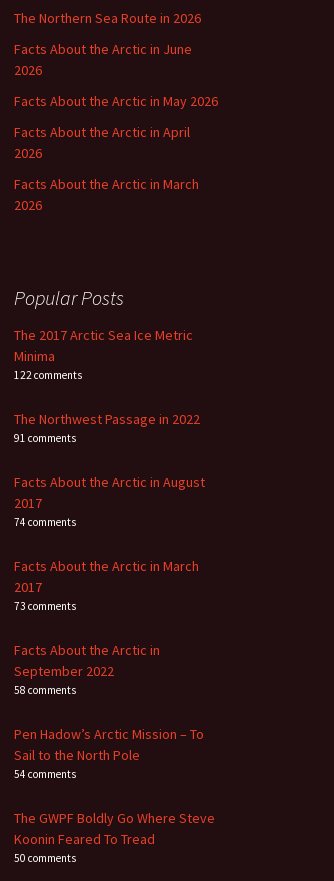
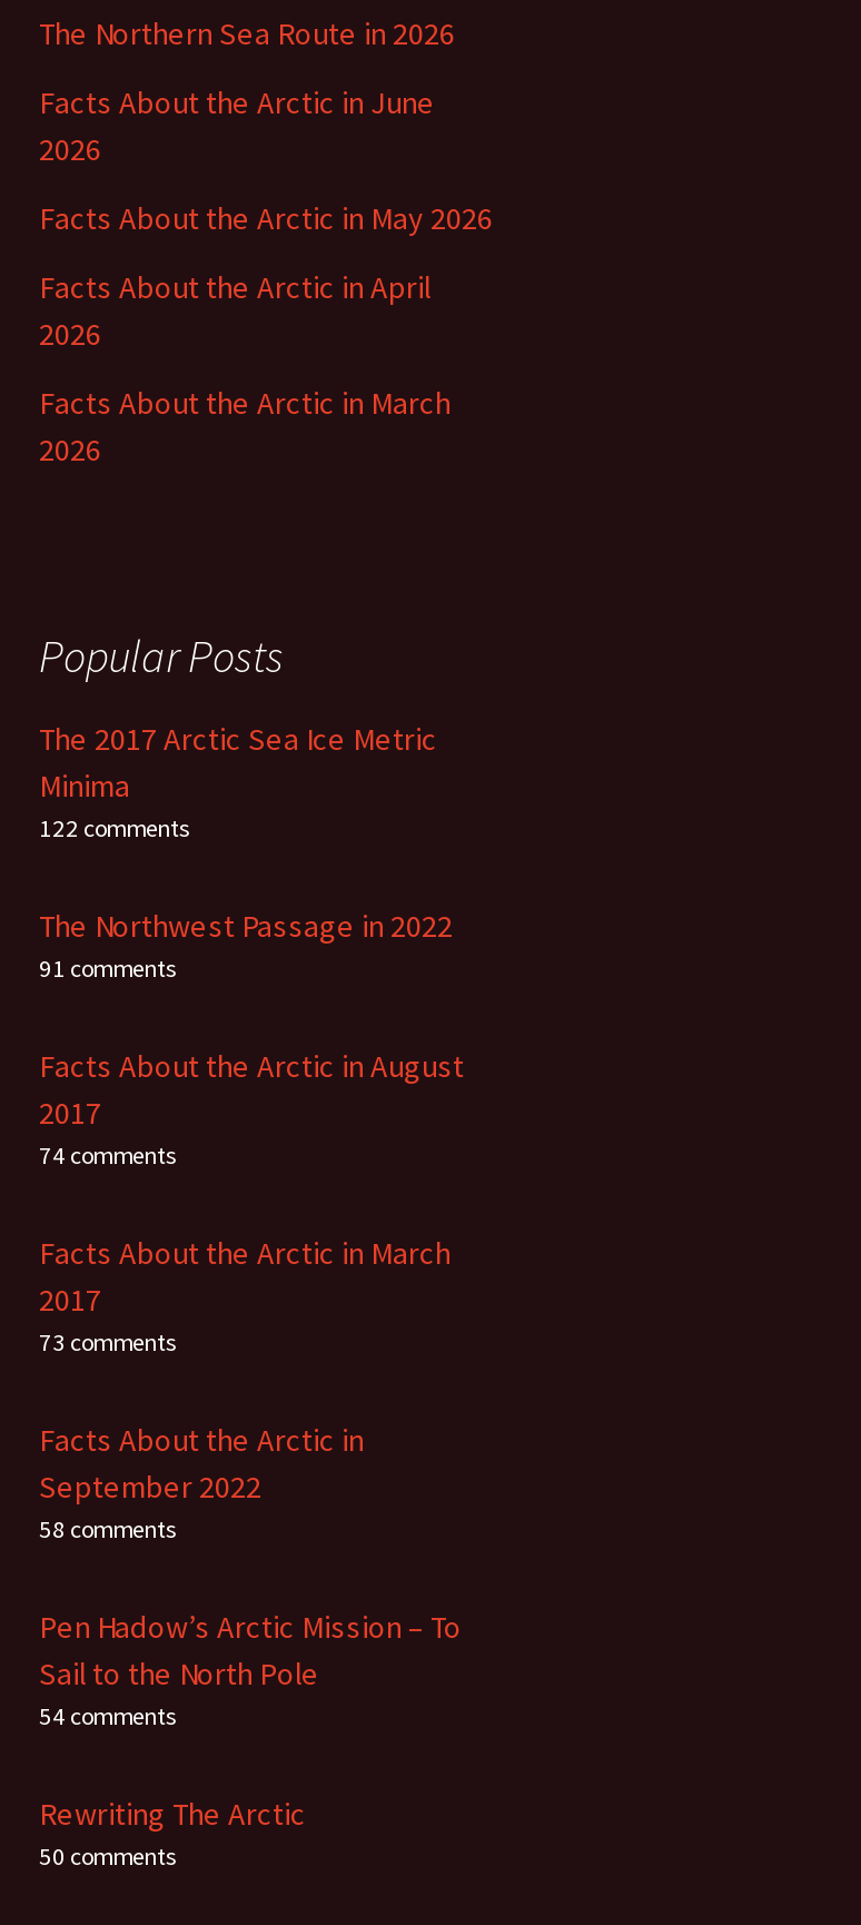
[14,809,215,848] The GWPF Boldly Go Where Steve | Koonin Feared To Tread -> [39,1795,306,1835] Rewriting The Arctic

